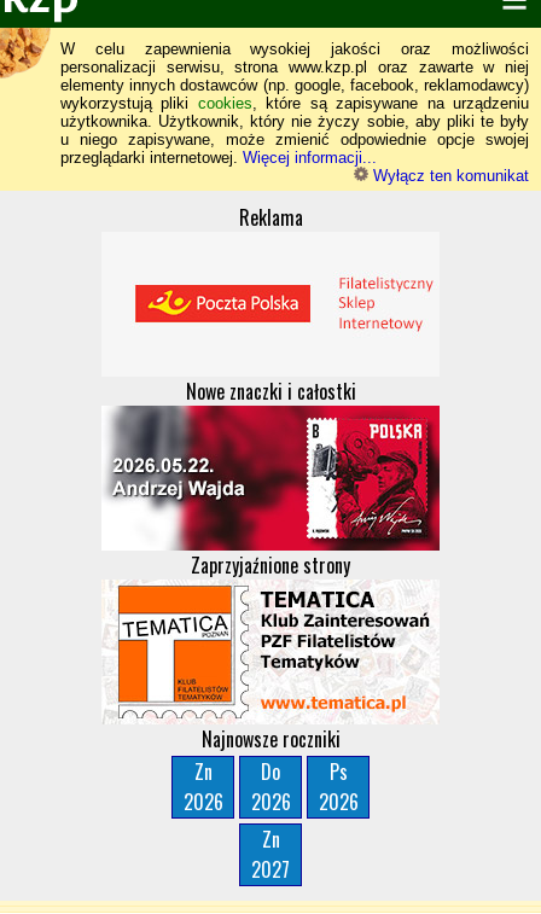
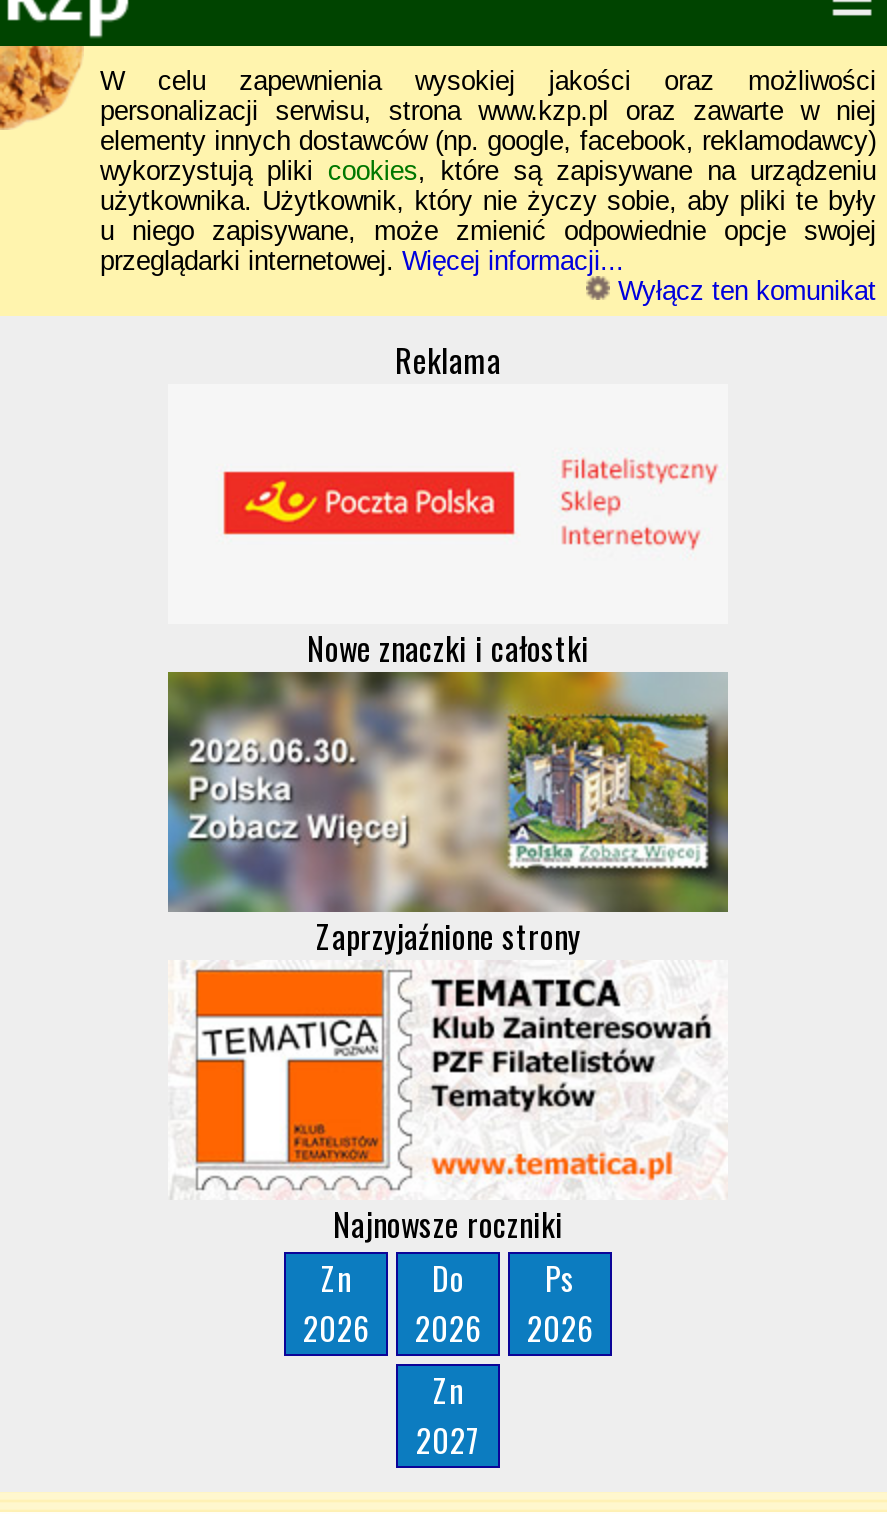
[101,404,441,552] [image] -> [166,670,730,914] [image]

